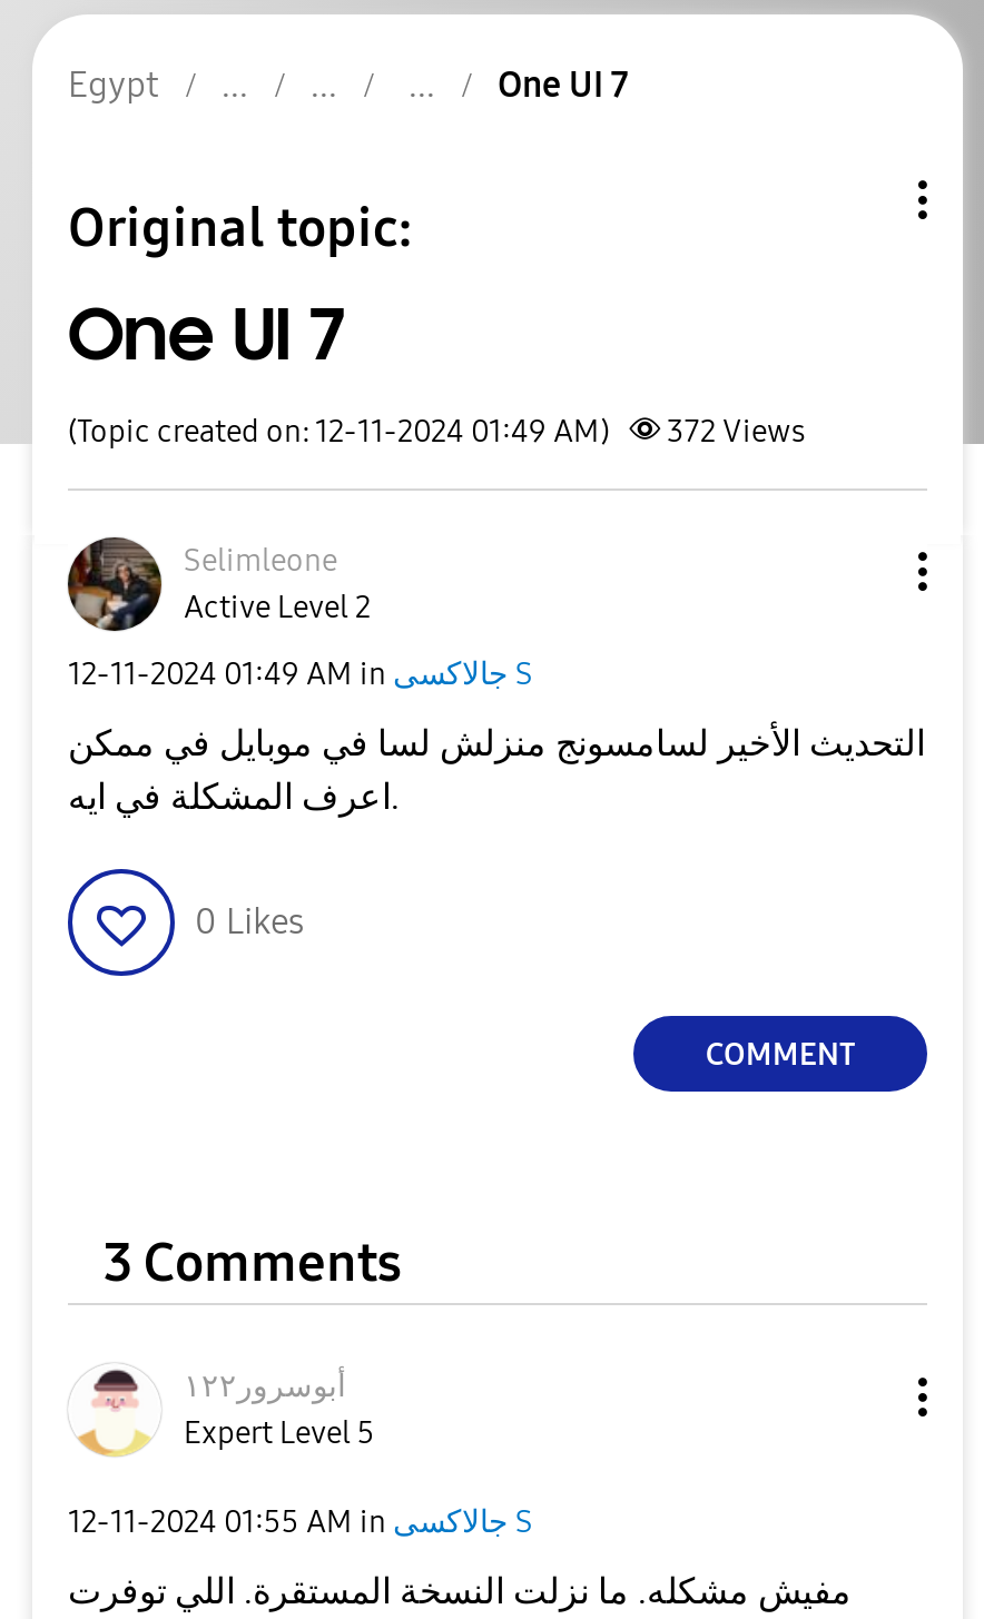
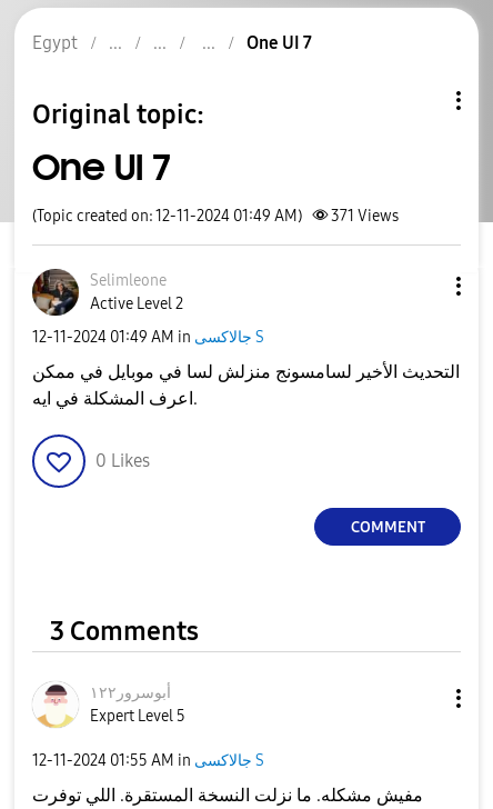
[68,413,805,451] (Topic created on: 12-11-2024 01:49 AM) 372 Views -> [32,207,399,226] (Topic created on: 12-11-2024 01:49 AM) 371 Views

